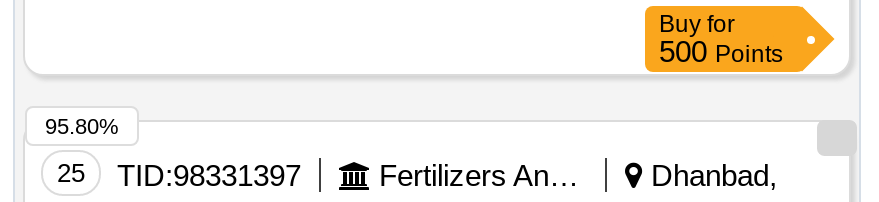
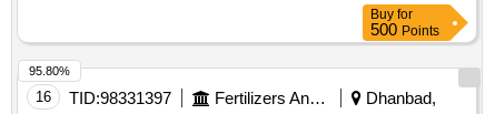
[57,158,301,192] 25 TID:98331397 -> [36,89,171,108] 16 TID:98331397

